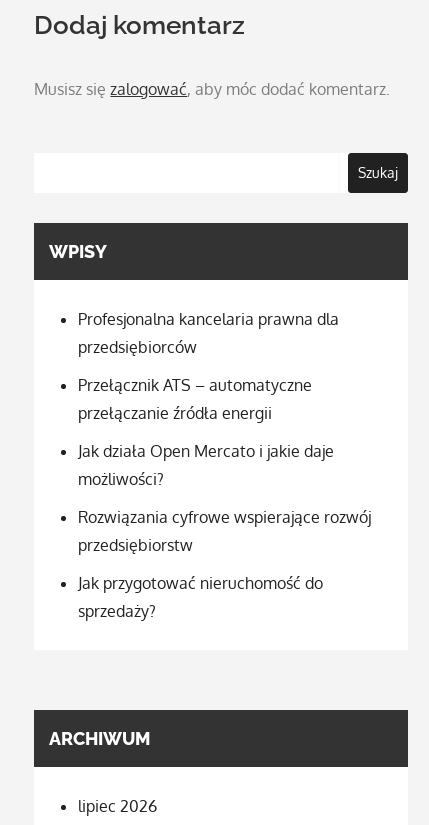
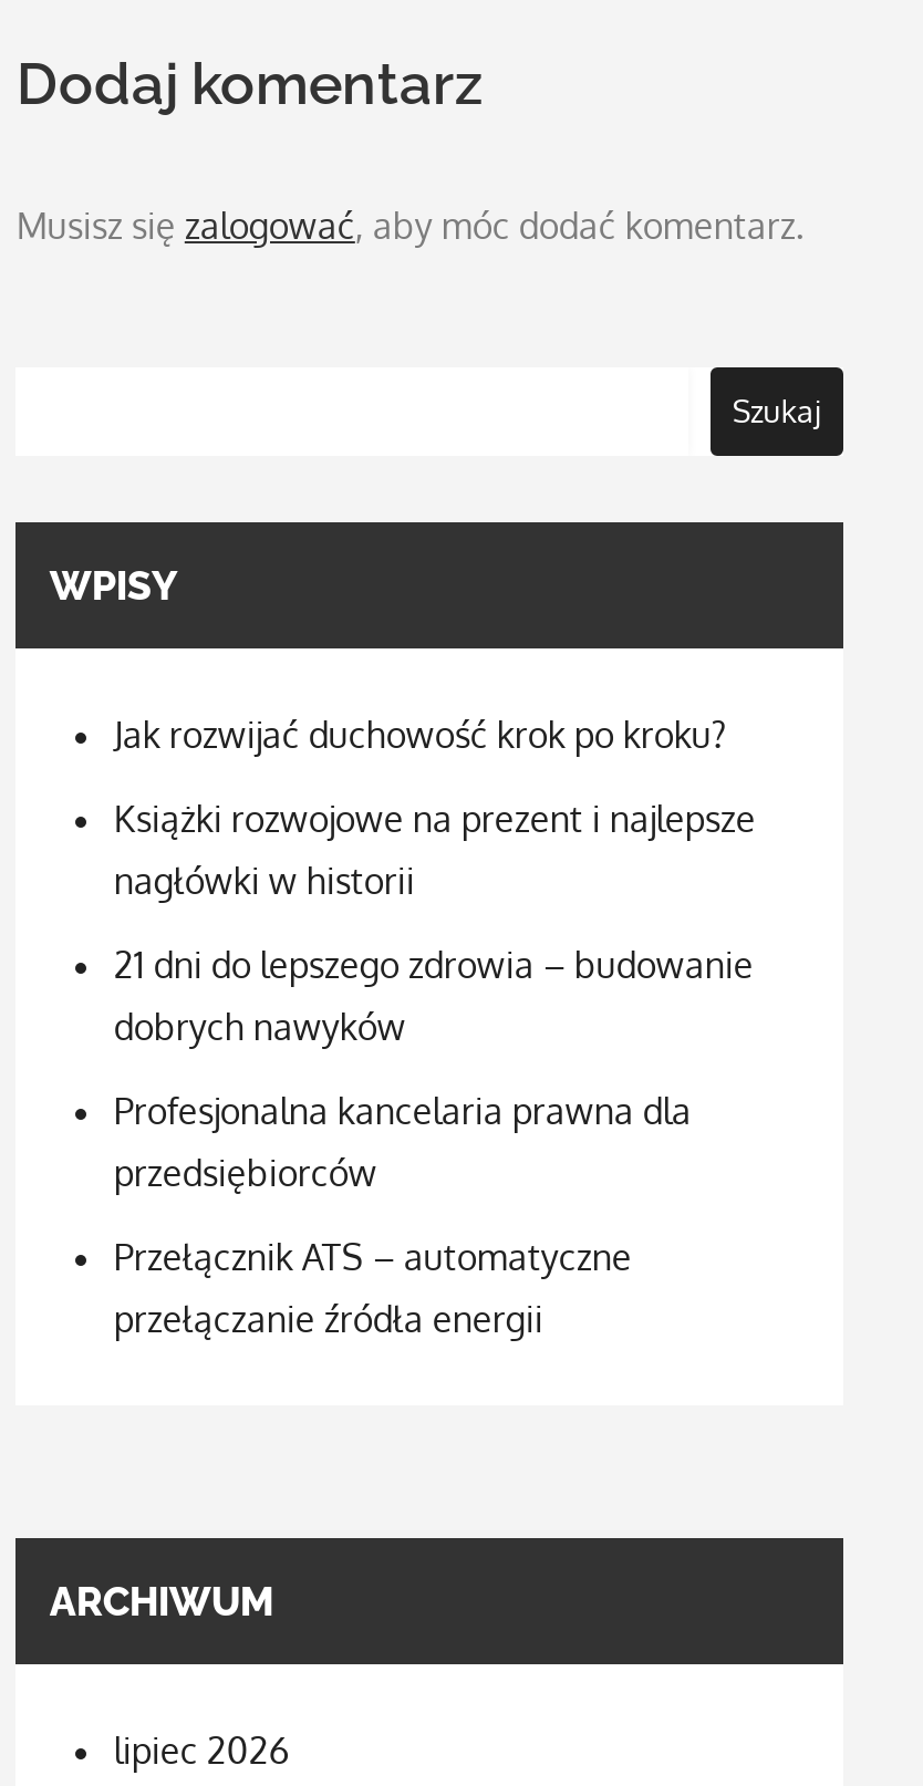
none -> [114,712,756,1048] Jak rozwijać duchowość krok po kroku? | Książki rozwojowe na prezent i najlepsze | nagłówki w historii | 21 dni do lepszego zdrowia – budowanie | dobrych nawyków
moved [78,308,339,422] -> [114,1088,691,1340]: Profesjonalna kancelaria prawna dla | przedsiębiorców | Przełącznik ATS – automatyczne | przełączanie źródła energii
[78,440,371,620] Jak działa Open Mercato i jakie daje | możliwości? | Rozwiązania cyfrowe wspierające rozwój | przedsiębiorstw | Jak przygotować nieruchomość do | sprzedaży? -> none

